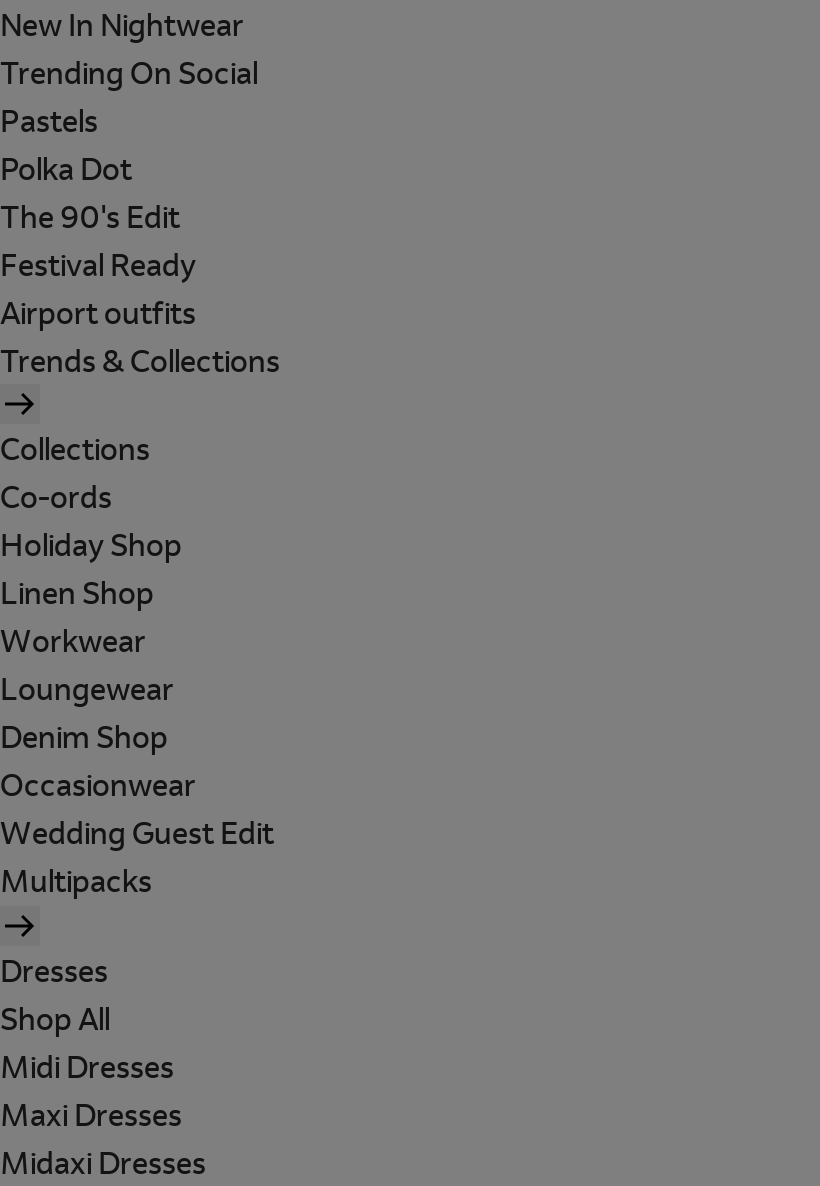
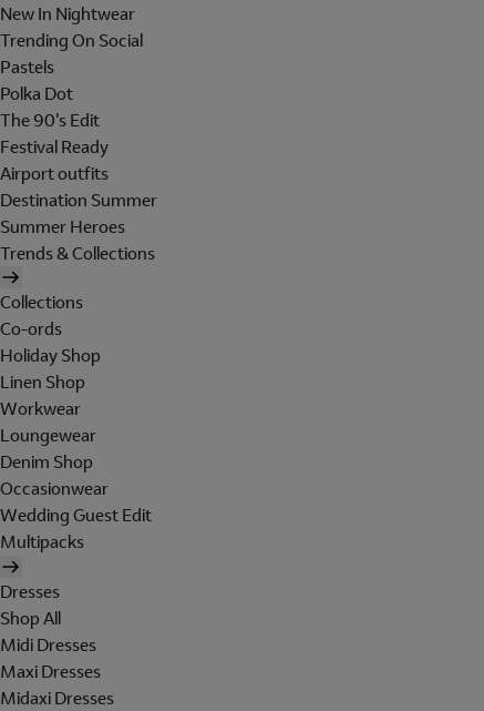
none -> [0,188,157,237] Destination Summer | Summer Heroes

